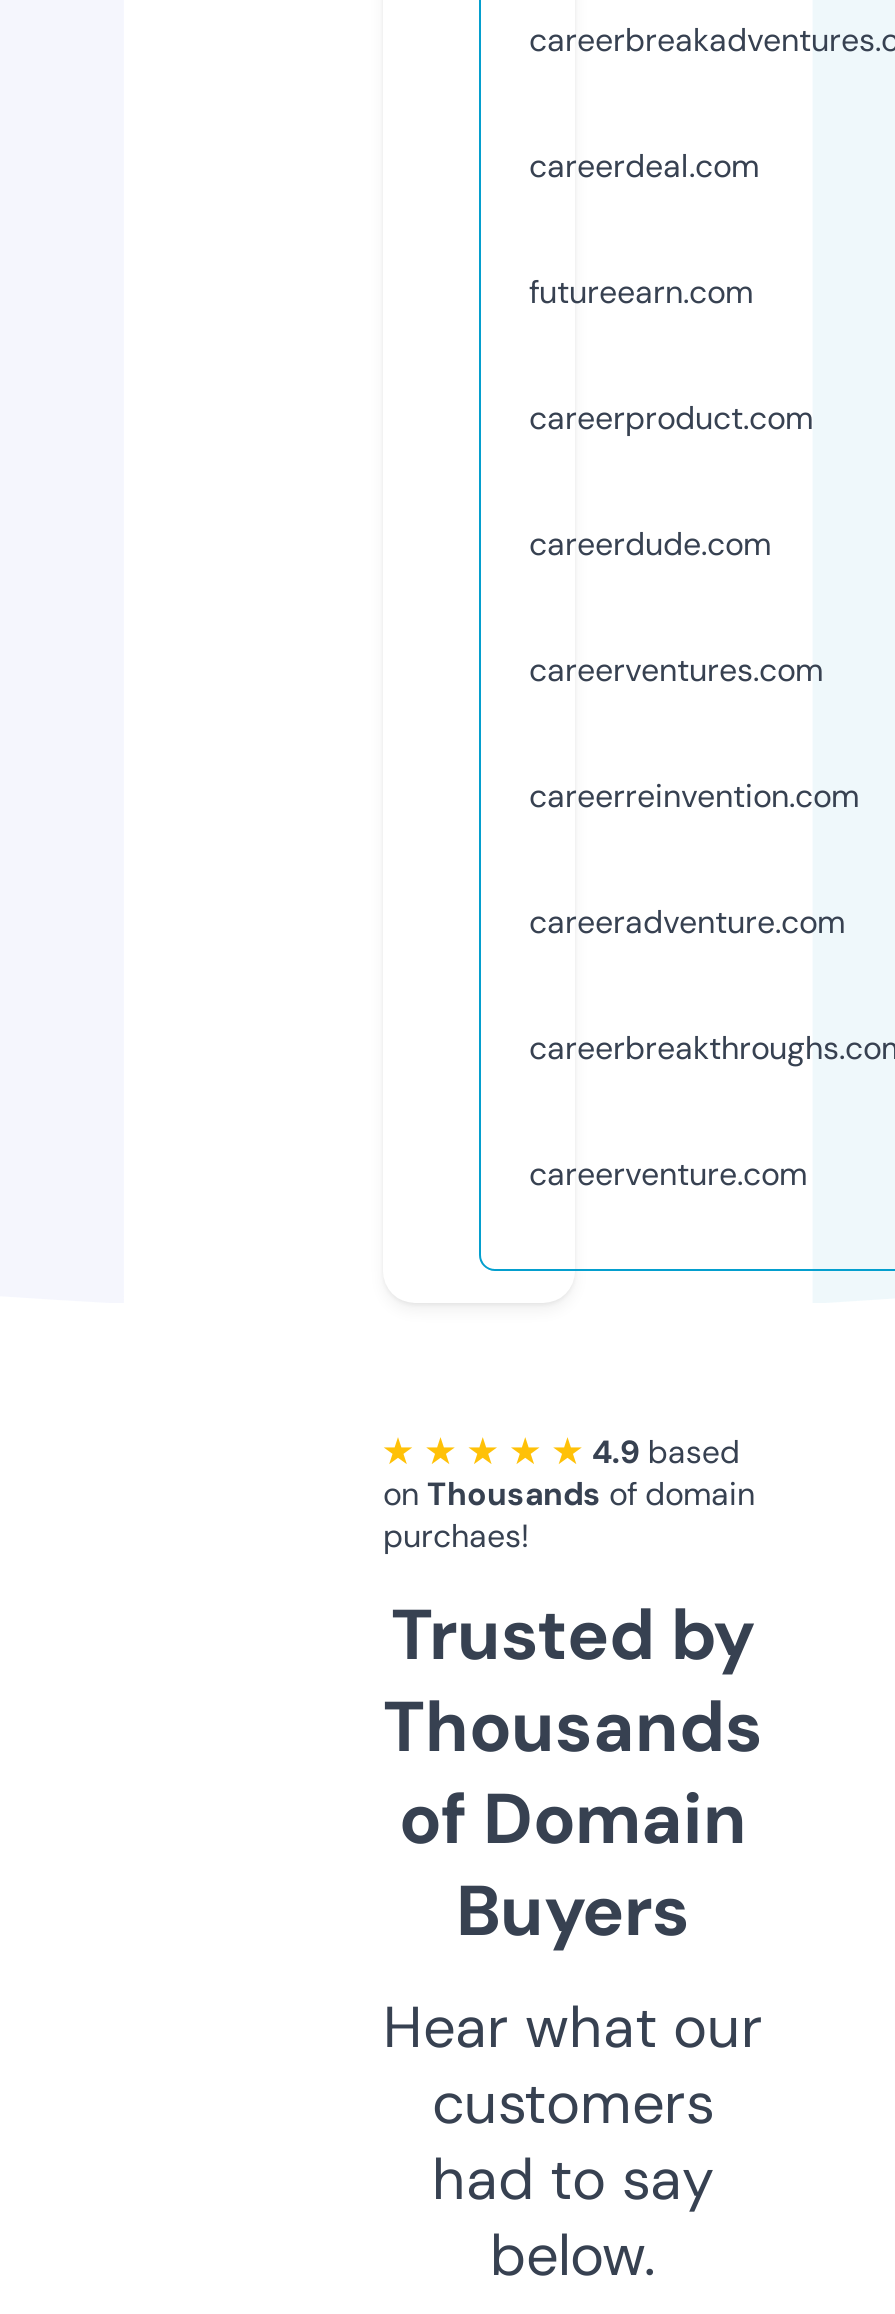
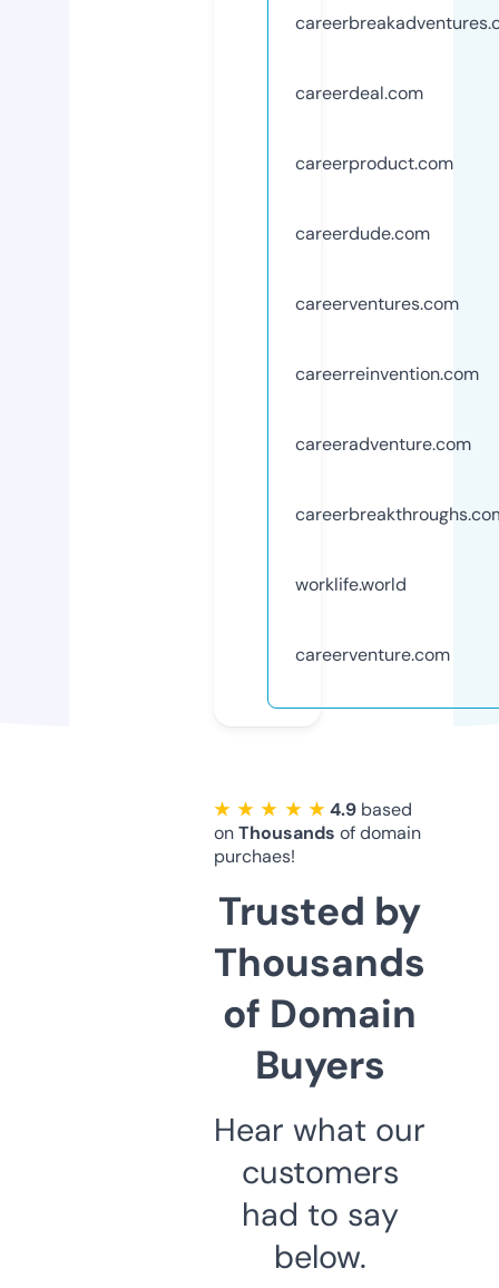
[529,271,753,313] futureearn.com -> none
moved [529,397,859,943] -> [295,151,479,455]: careerproduct.com | careerdude.com | careerventures.com | careerreinvention.com | careeradventure.com
none -> [295,572,407,596] worklife.world

